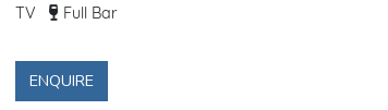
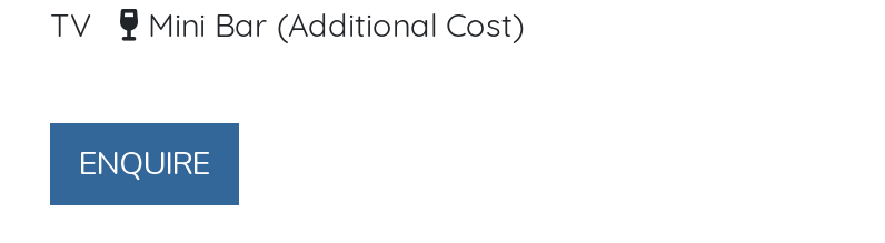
[59,7,118,23] Full Bar -> [139,13,524,46] Mini Bar (Additional Cost)

